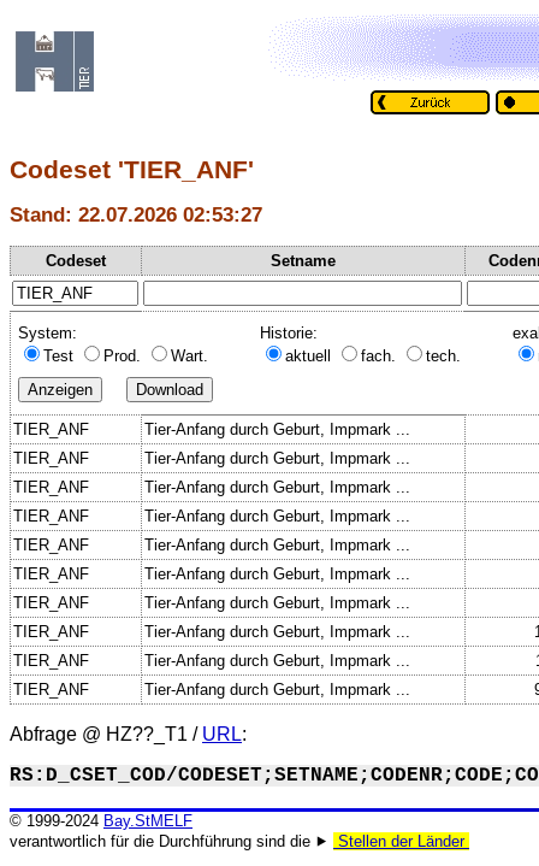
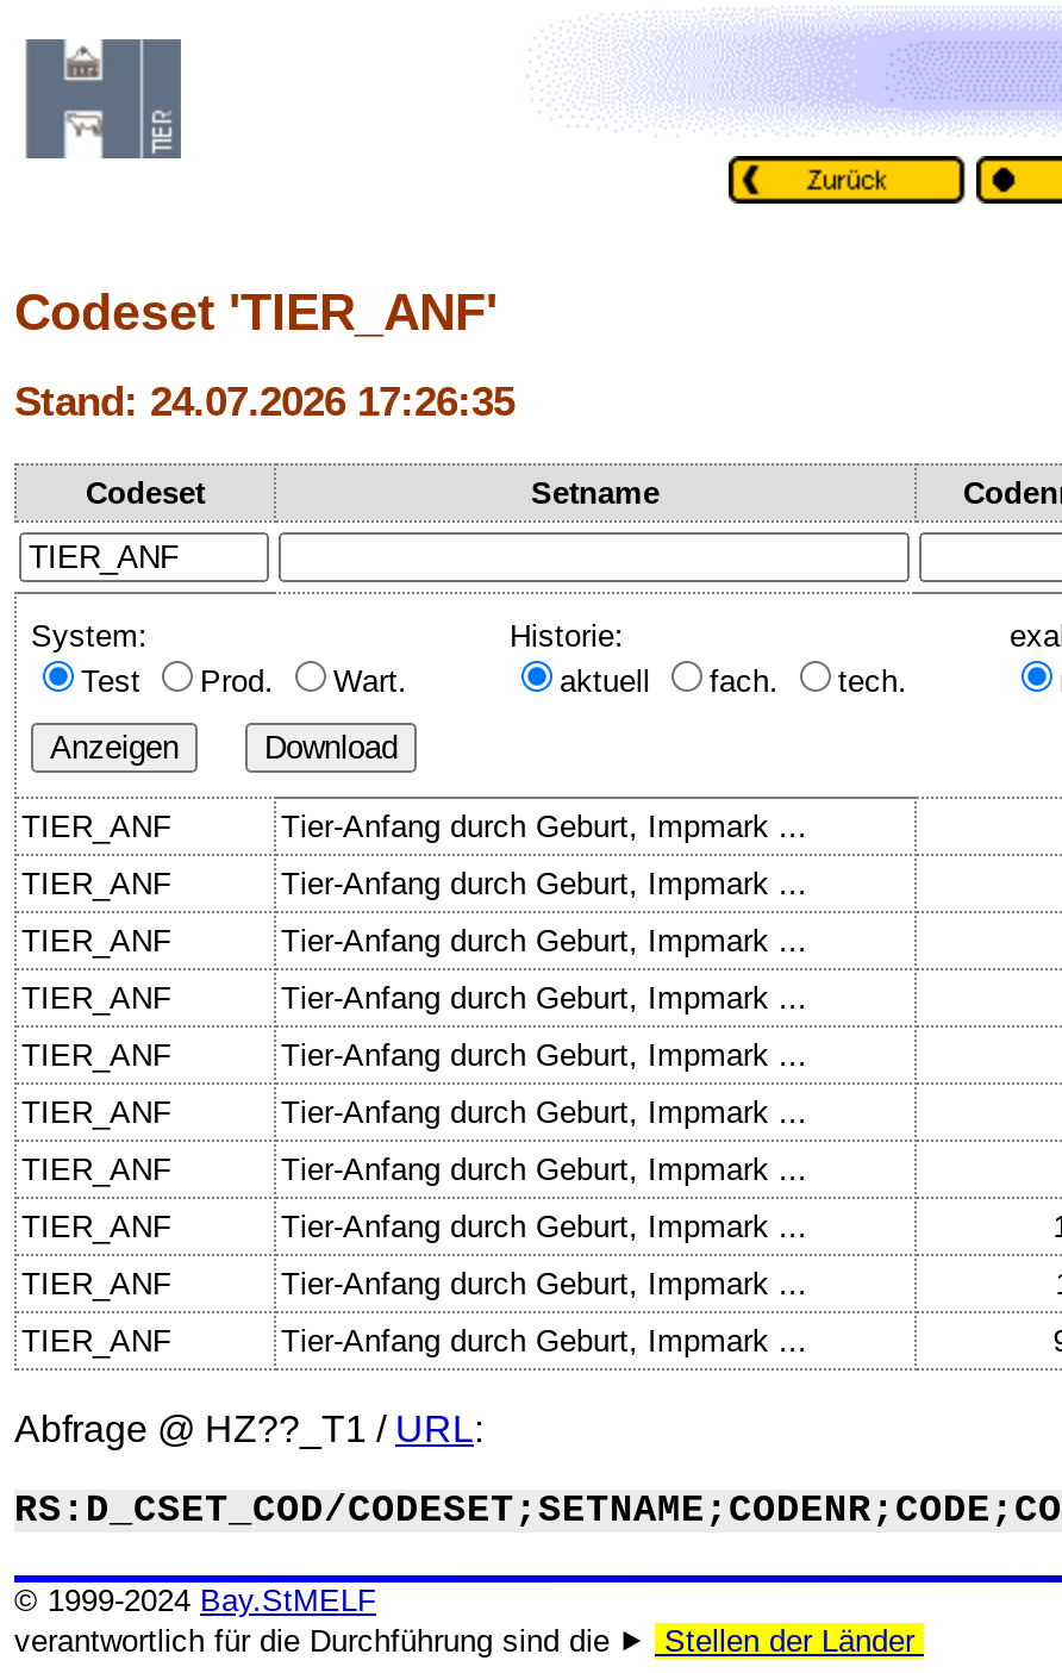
[10,203,262,227] Stand: 22.07.2026 02:53:27 -> [14,378,514,426] Stand: 24.07.2026 17:26:35

